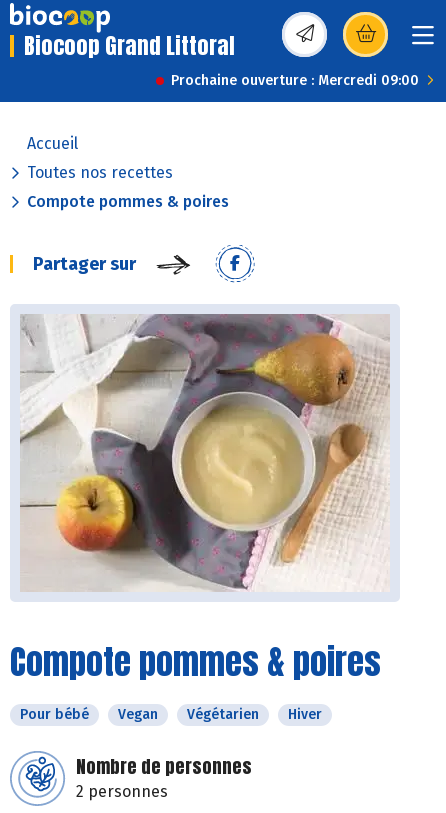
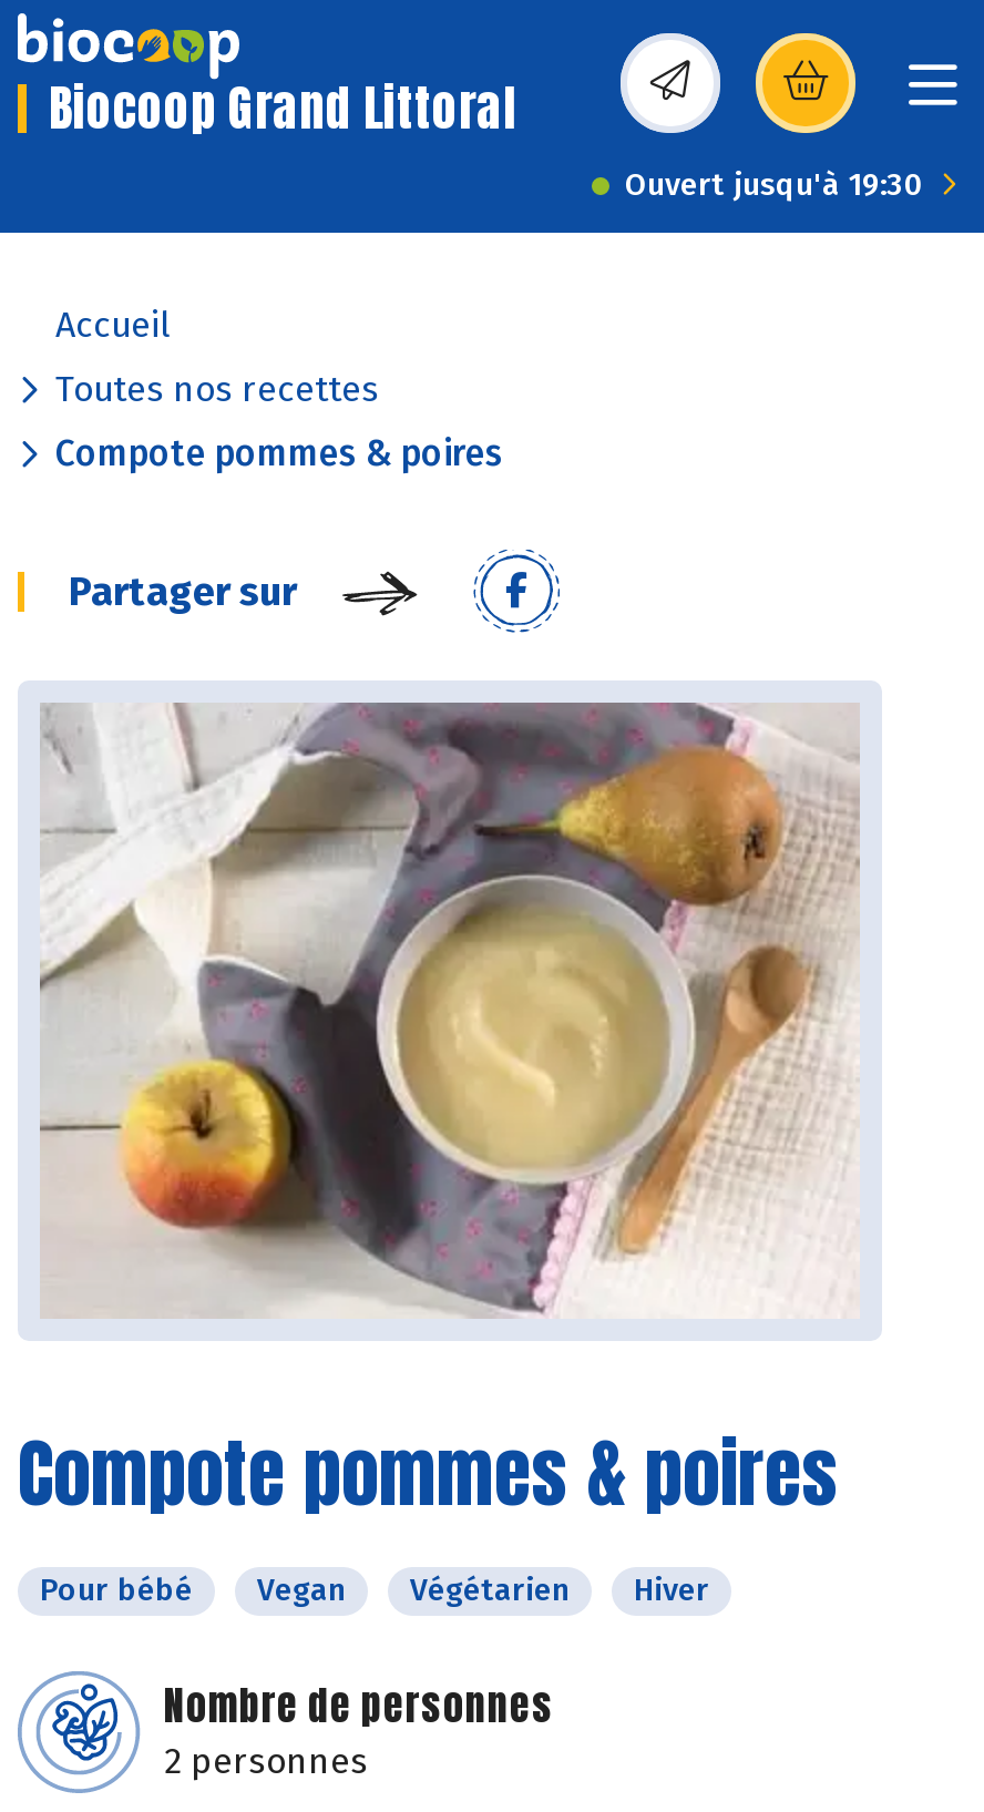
[171,72,419,89] Prochaine ouverture : Mercredi 09:00 -> [625,166,924,204] Ouvert jusqu'à 19:30

